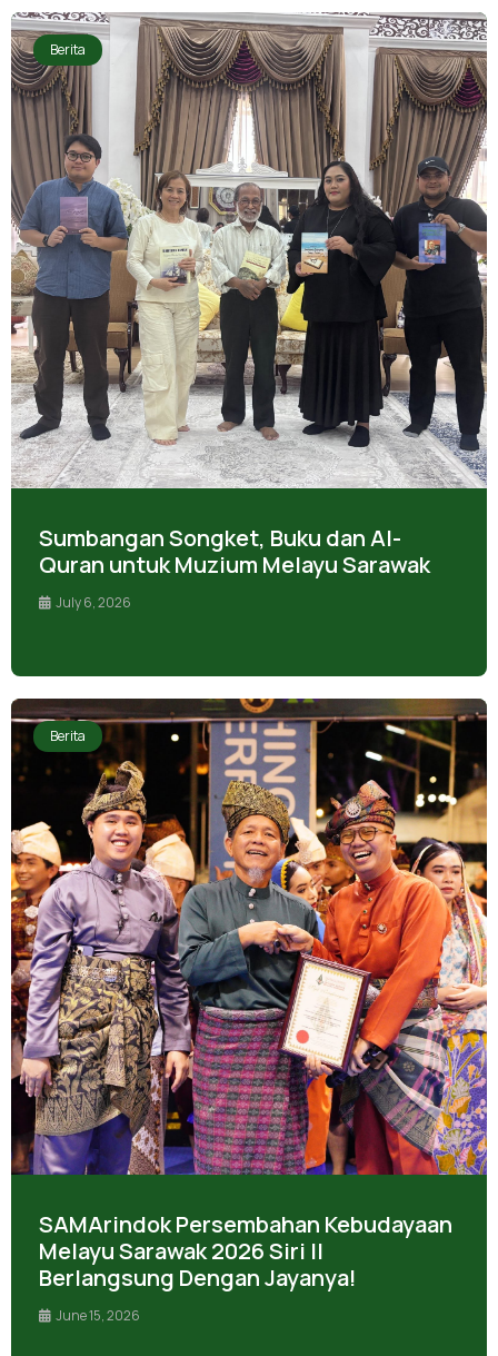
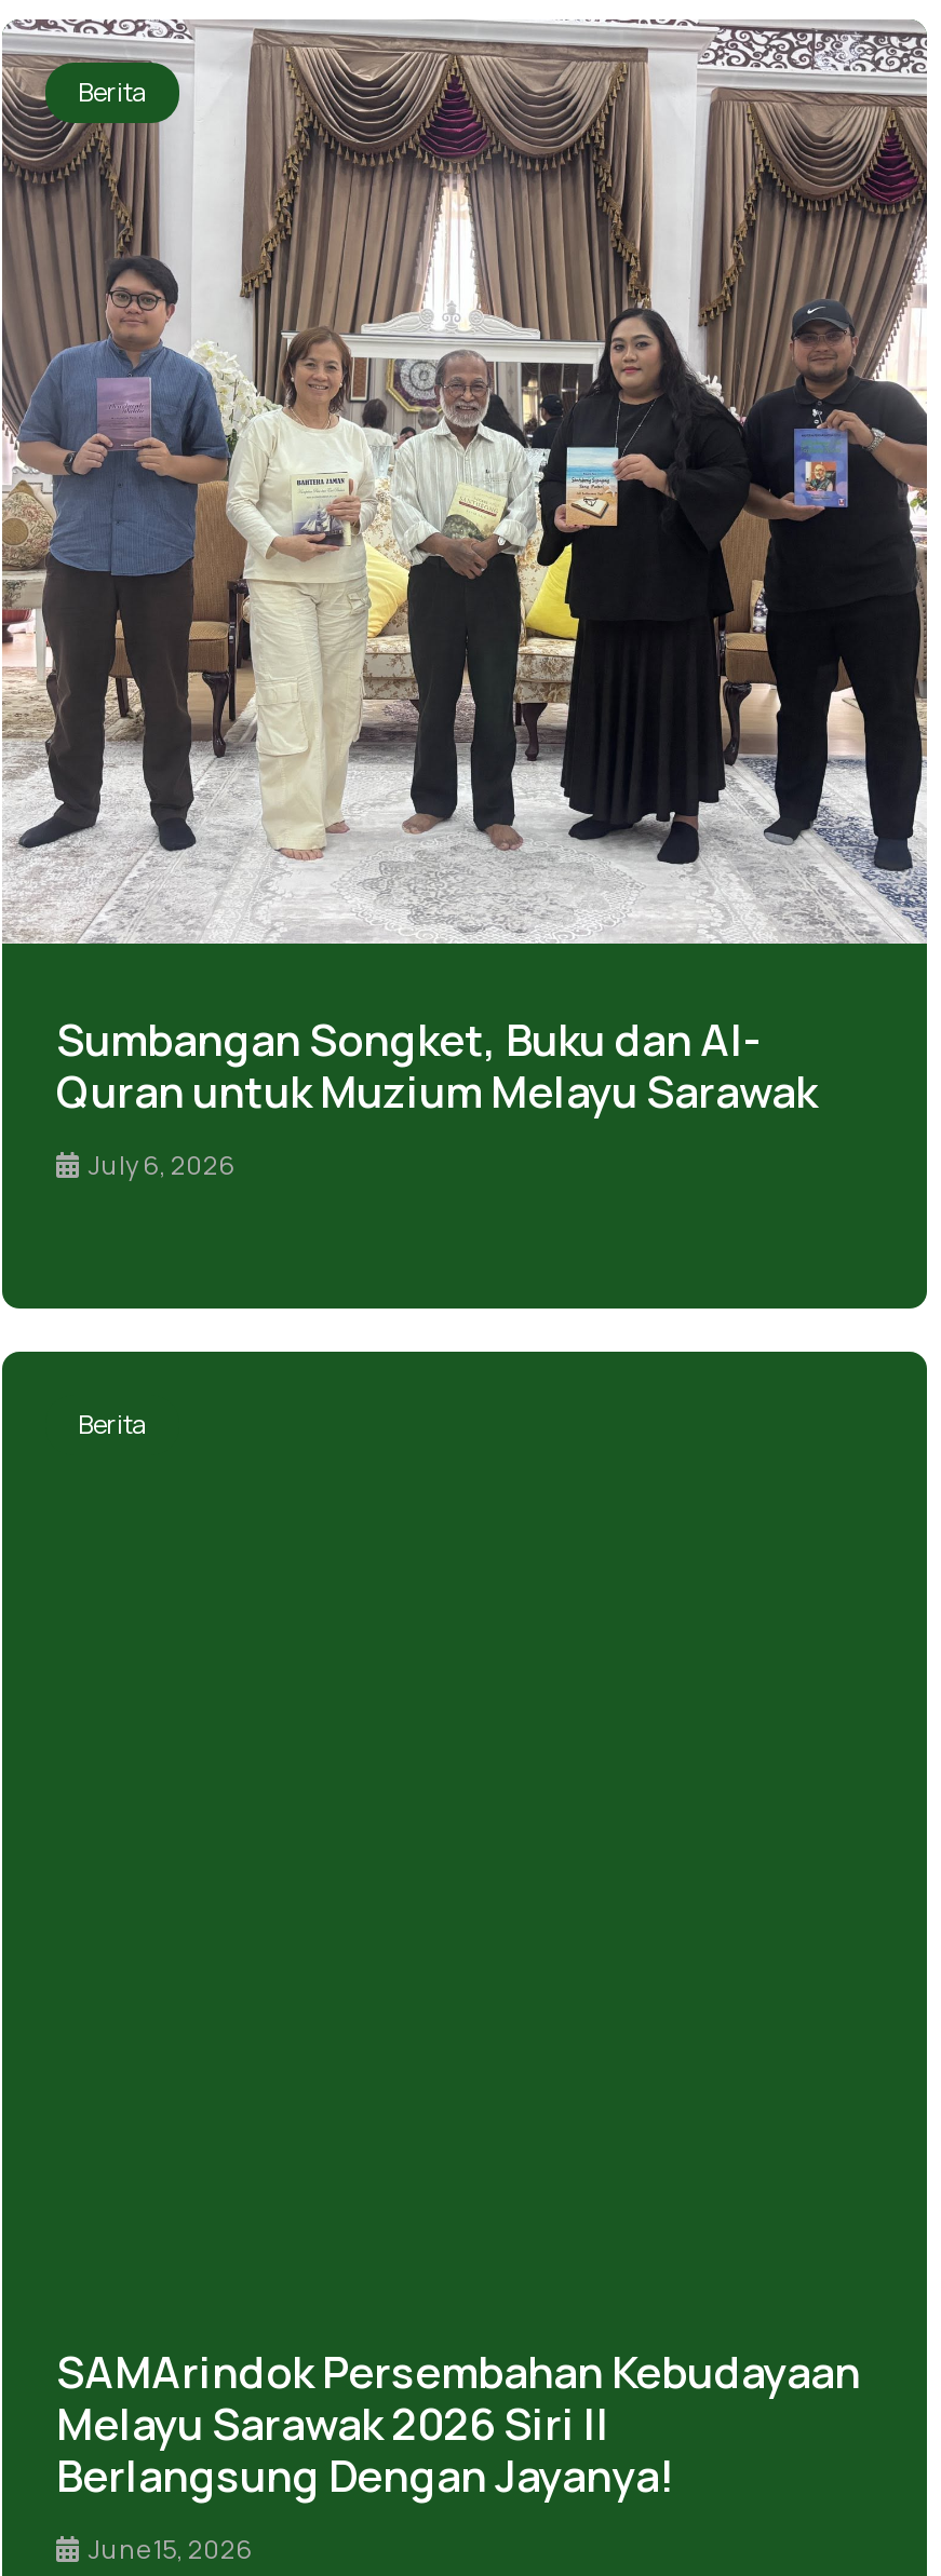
[10,697,488,1176] [image] -> none

